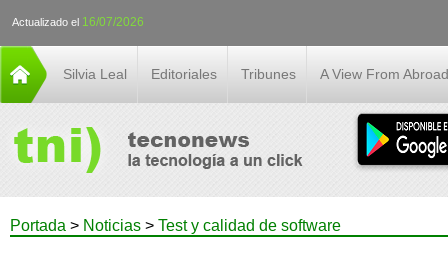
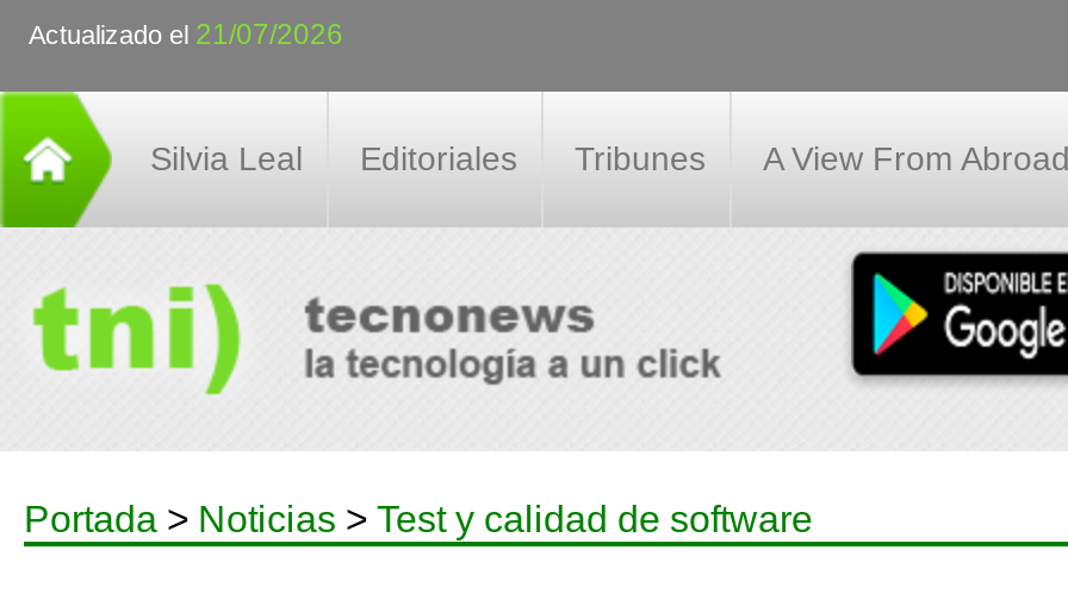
[12,15,144,29] Actualizado el 16/07/2026 -> [29,18,343,51] Actualizado el 21/07/2026

